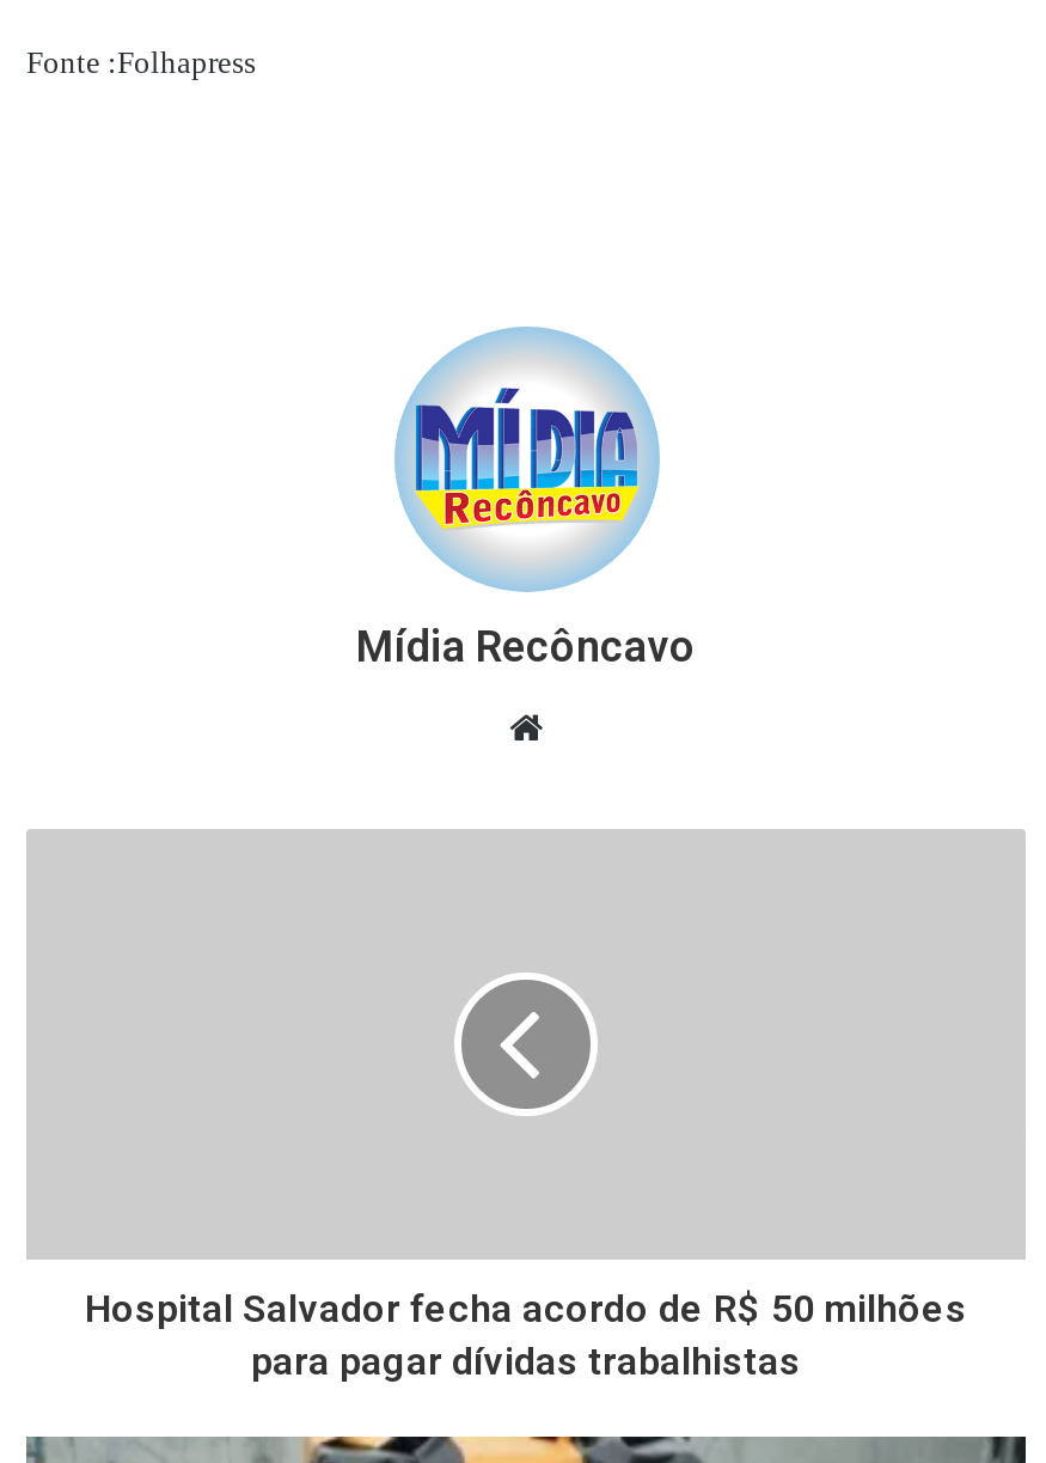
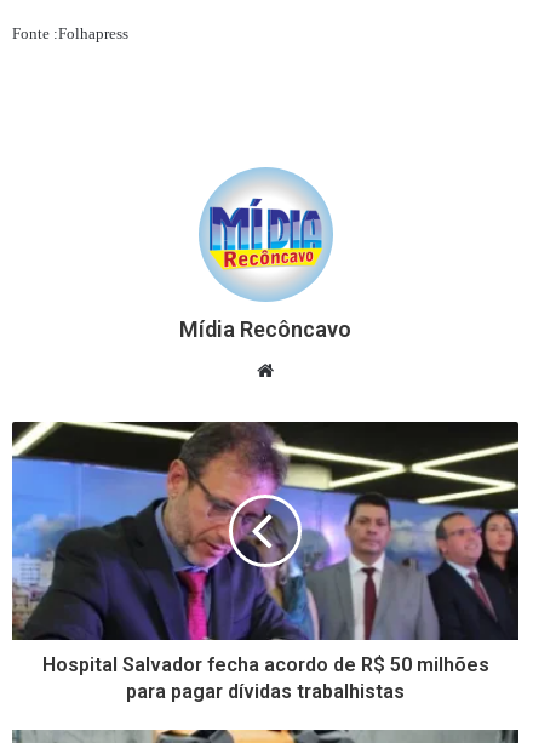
none -> [11,421,520,641] [image]

